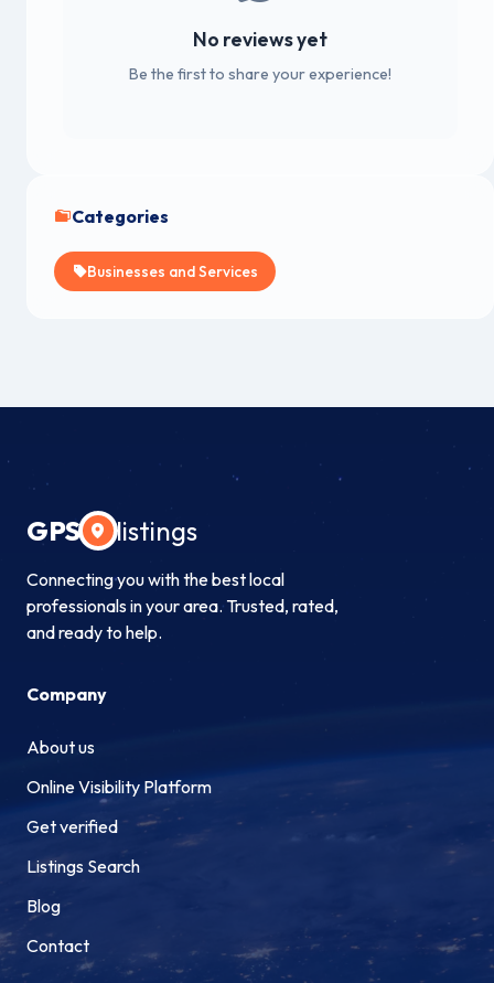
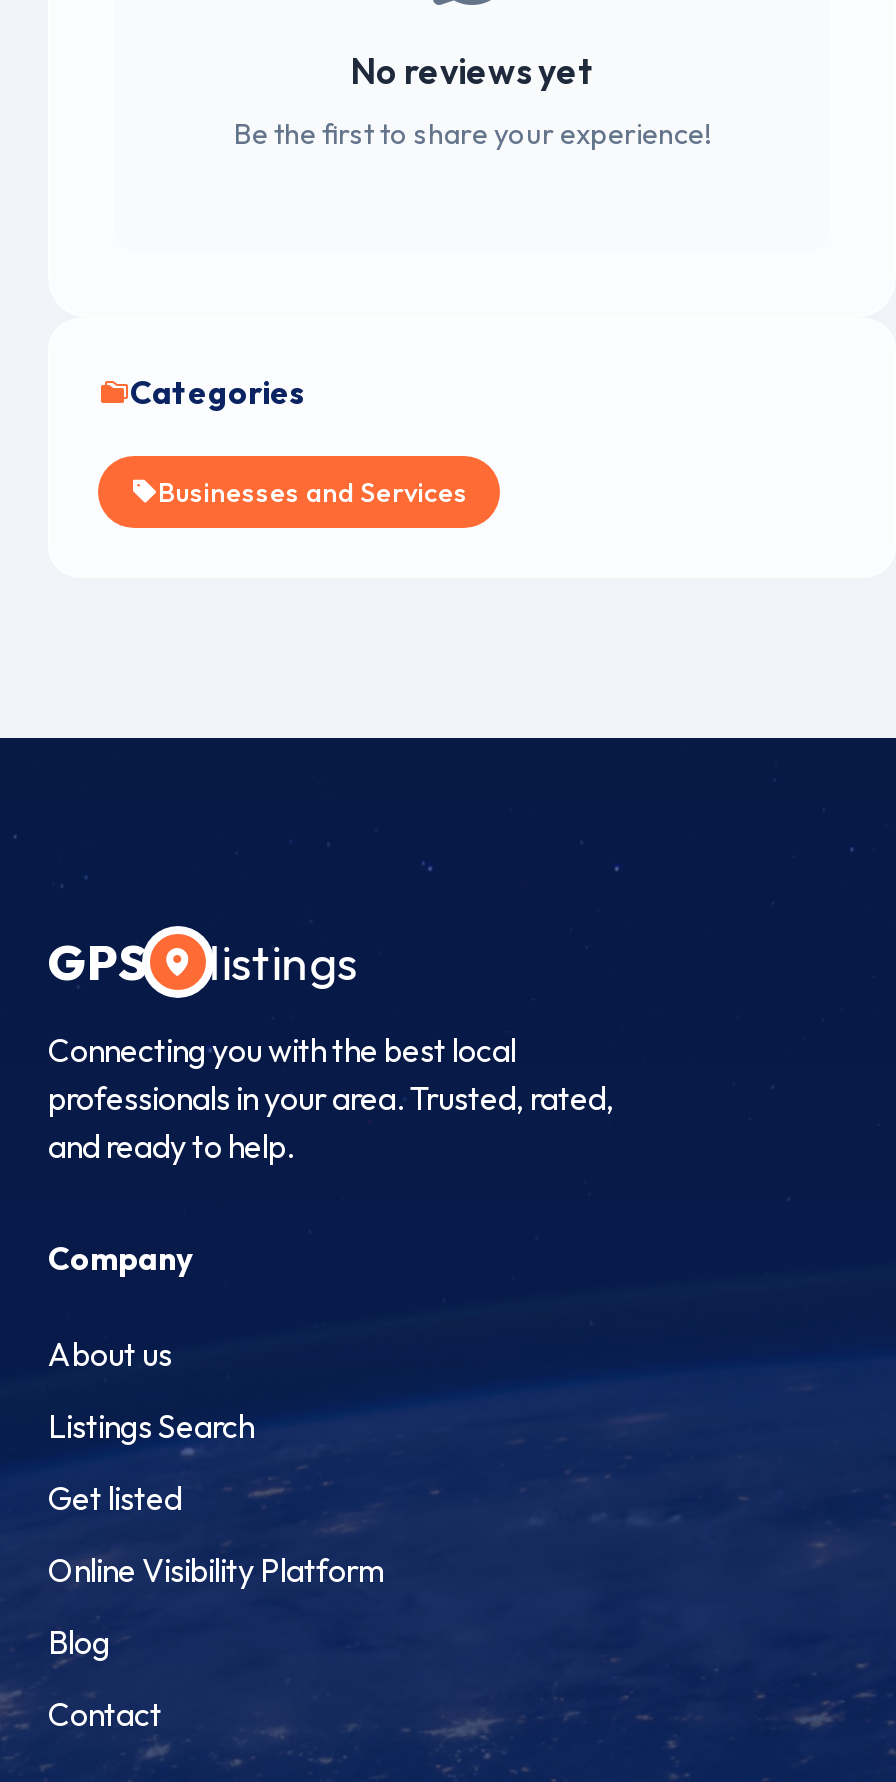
none -> [48,1477,182,1517] Get listed
moved [26,775,212,797] -> [48,1549,384,1589]: Online Visibility Platform
[26,815,118,837] Get verified -> none
moved [26,854,140,877] -> [48,1405,254,1445]: Listings Search

